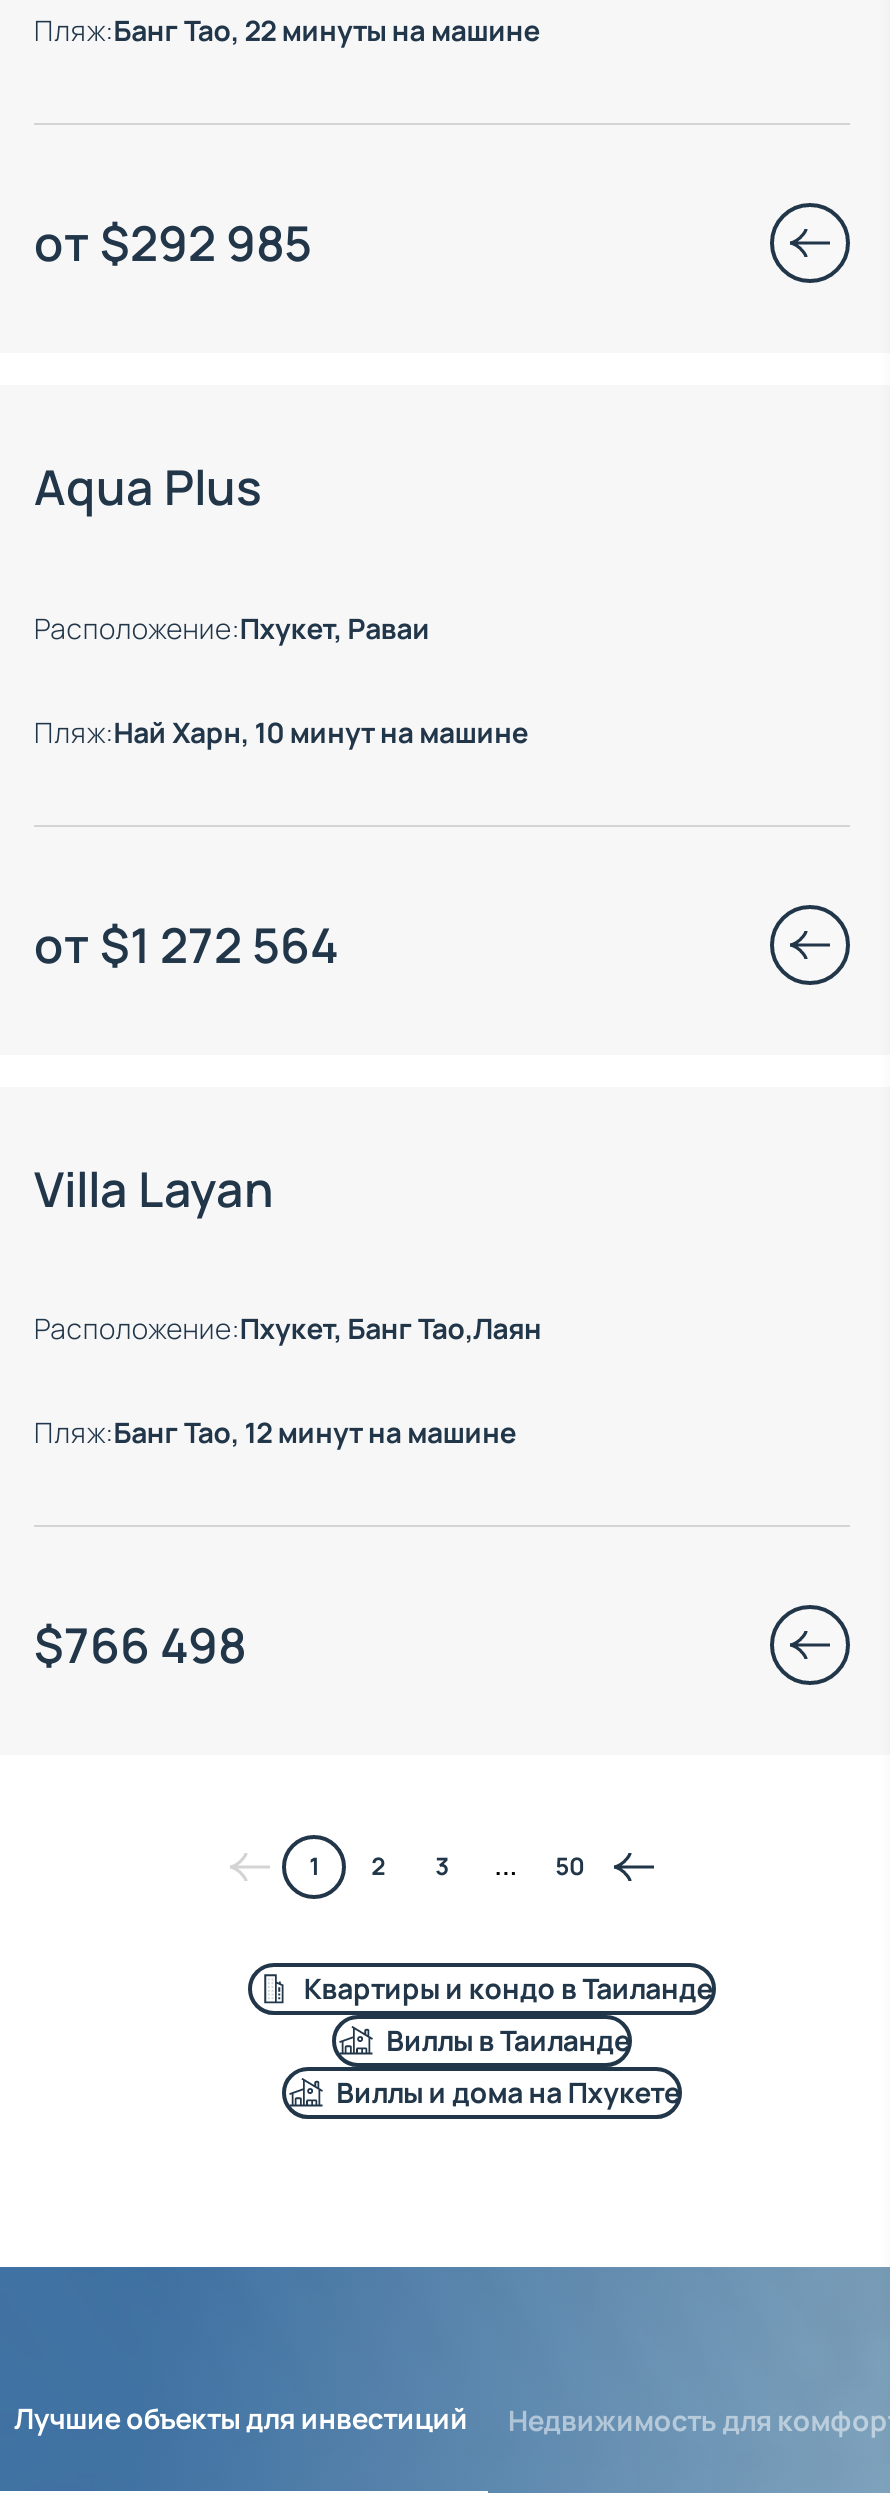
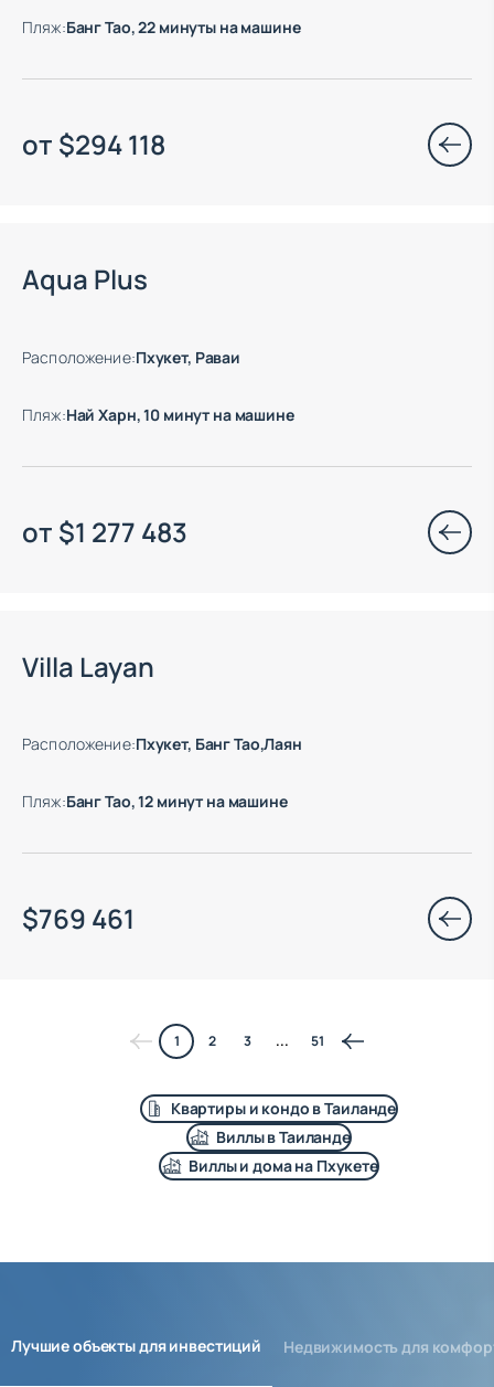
[34,209,312,275] от $292 985 -> [22,126,165,162] от $294 118
[34,910,338,976] от $1 272 564 -> [22,513,187,550] от $1 277 483
[34,1612,246,1678] $766 498 -> [22,901,135,937] $769 461
[555,1850,585,1884] 50 -> [311,1032,324,1051] 51

